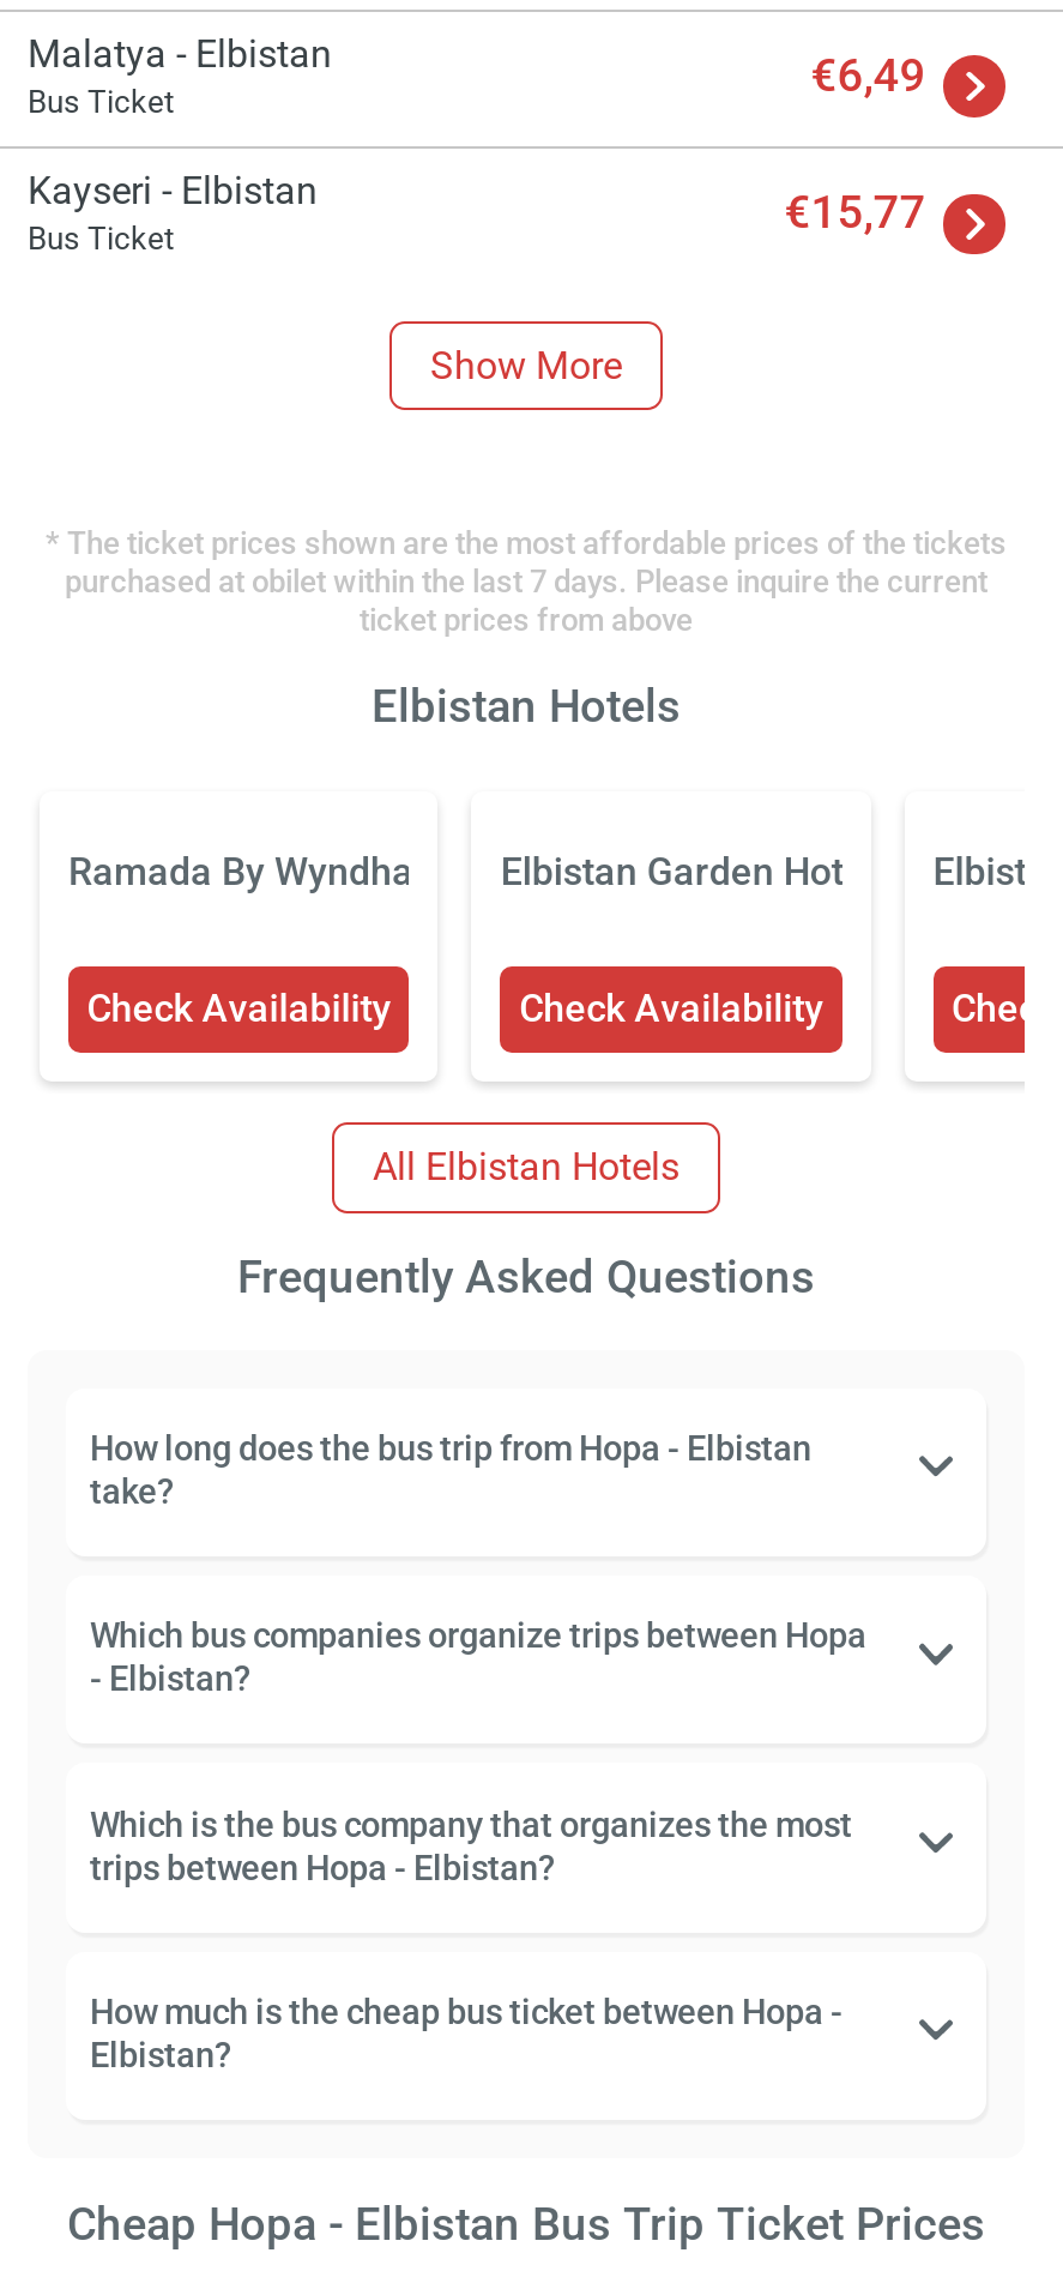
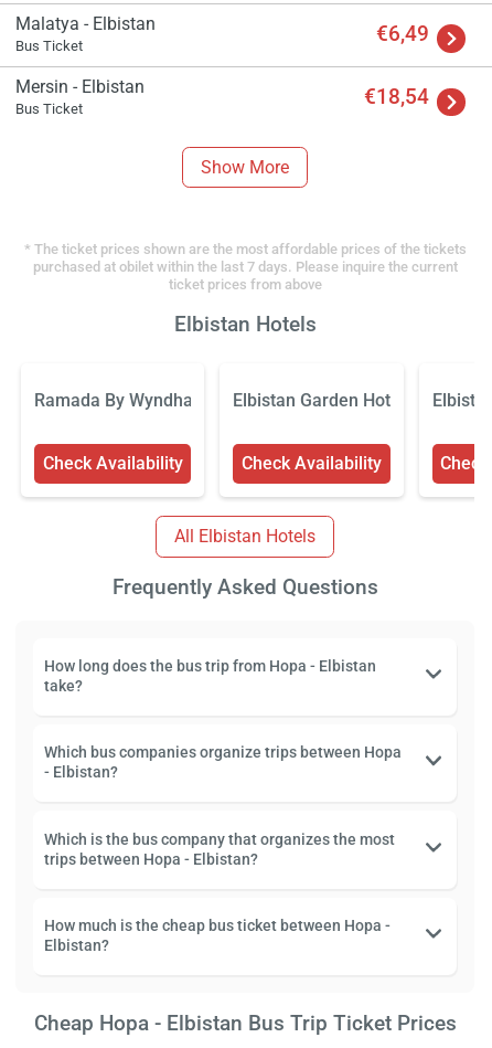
[28,168,318,213] Kayseri - Elbistan -> [15,76,145,97] Mersin - Elbistan
[784,185,926,240] €15,77 -> [364,84,429,109] €18,54

